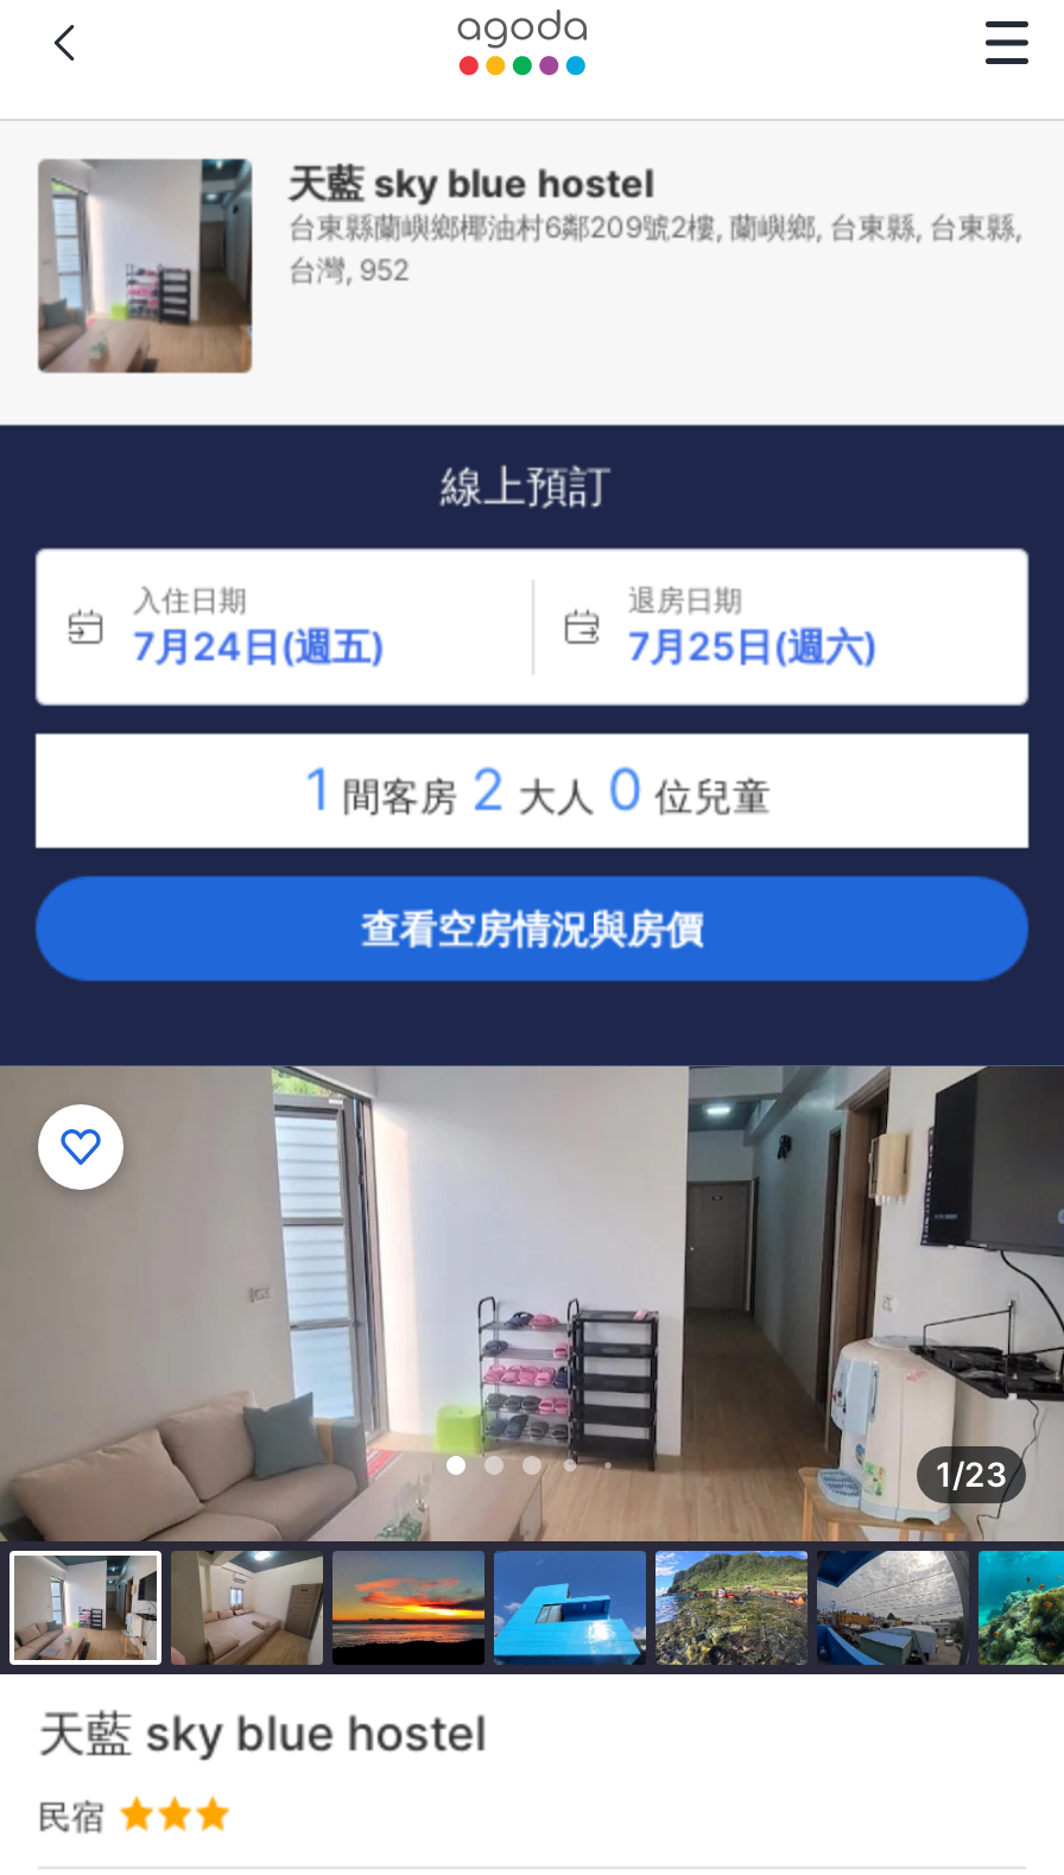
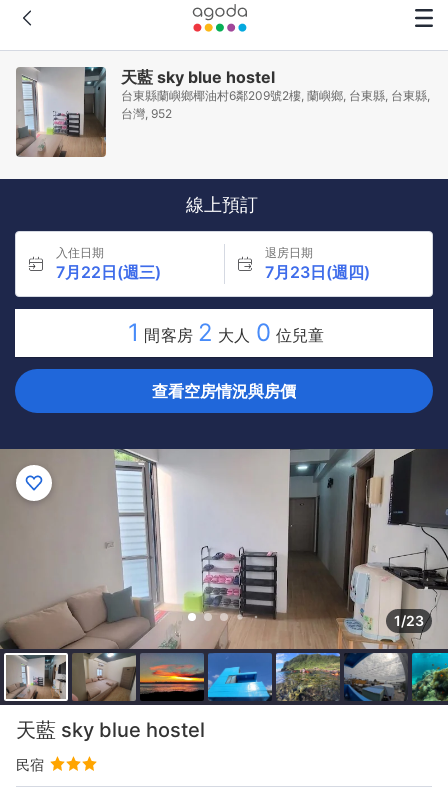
[133,622,385,670] 7月24日(週五) -> [56,262,161,282] 7月22日(週三)
[628,622,878,670] 7月25日(週六) -> [264,262,369,282] 7月23日(週四)

